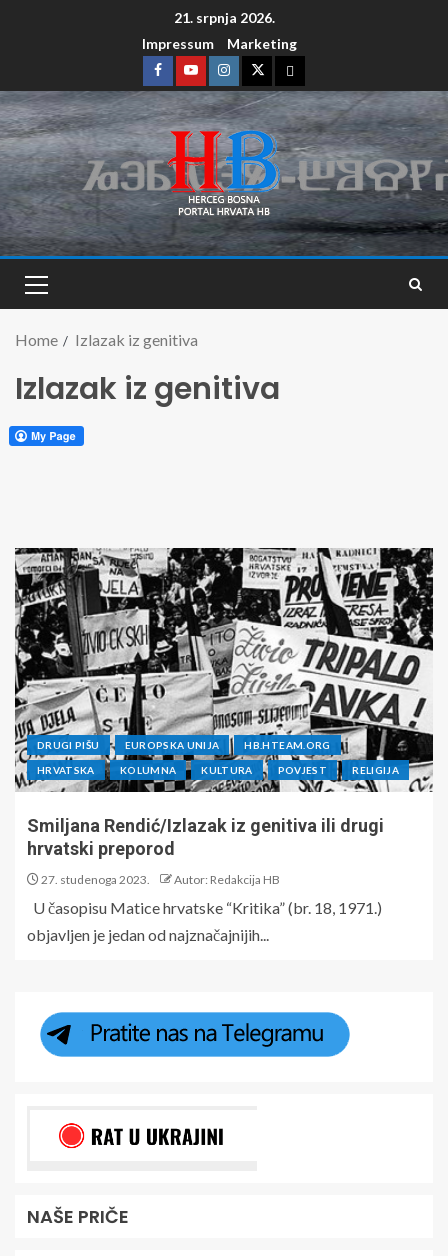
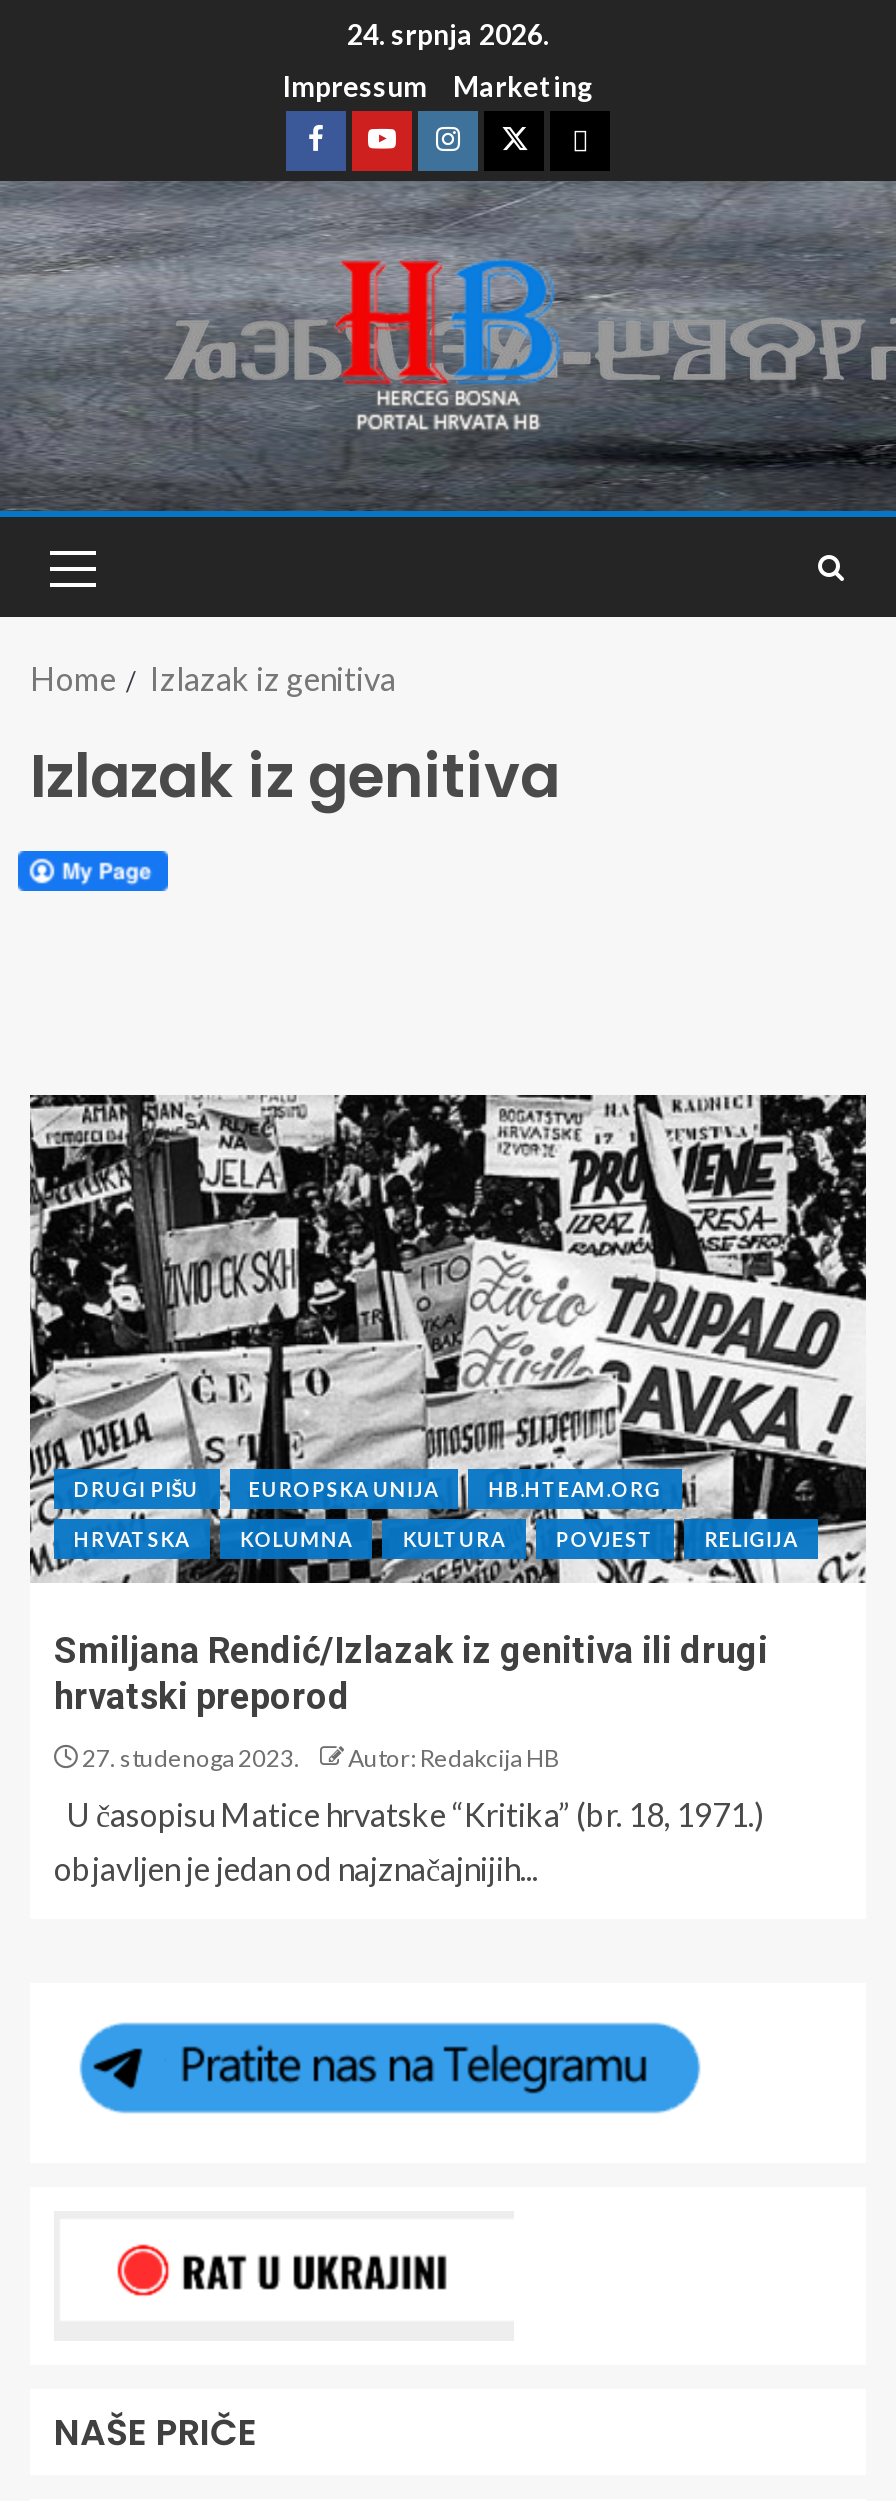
[173,9,274,26] 21. srpnja 2026. -> [347,18,549,52] 24. srpnja 2026.

